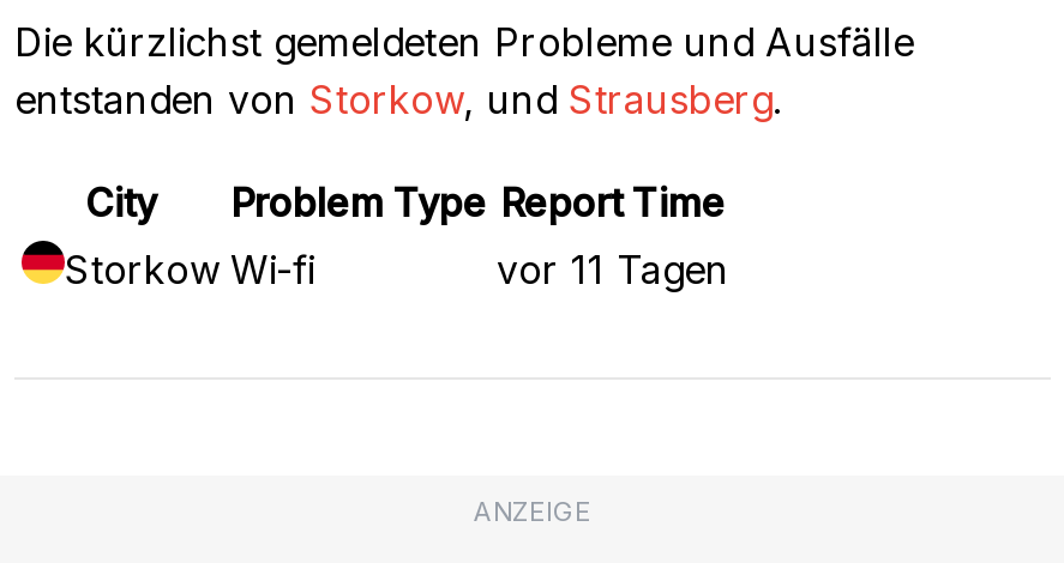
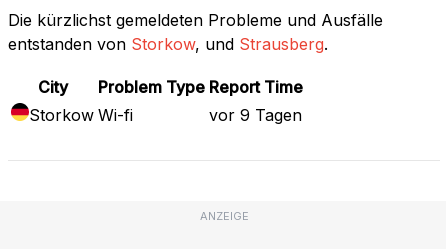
[497,245,729,293] vor 11 Tagen -> [209,105,302,125] vor 9 Tagen

